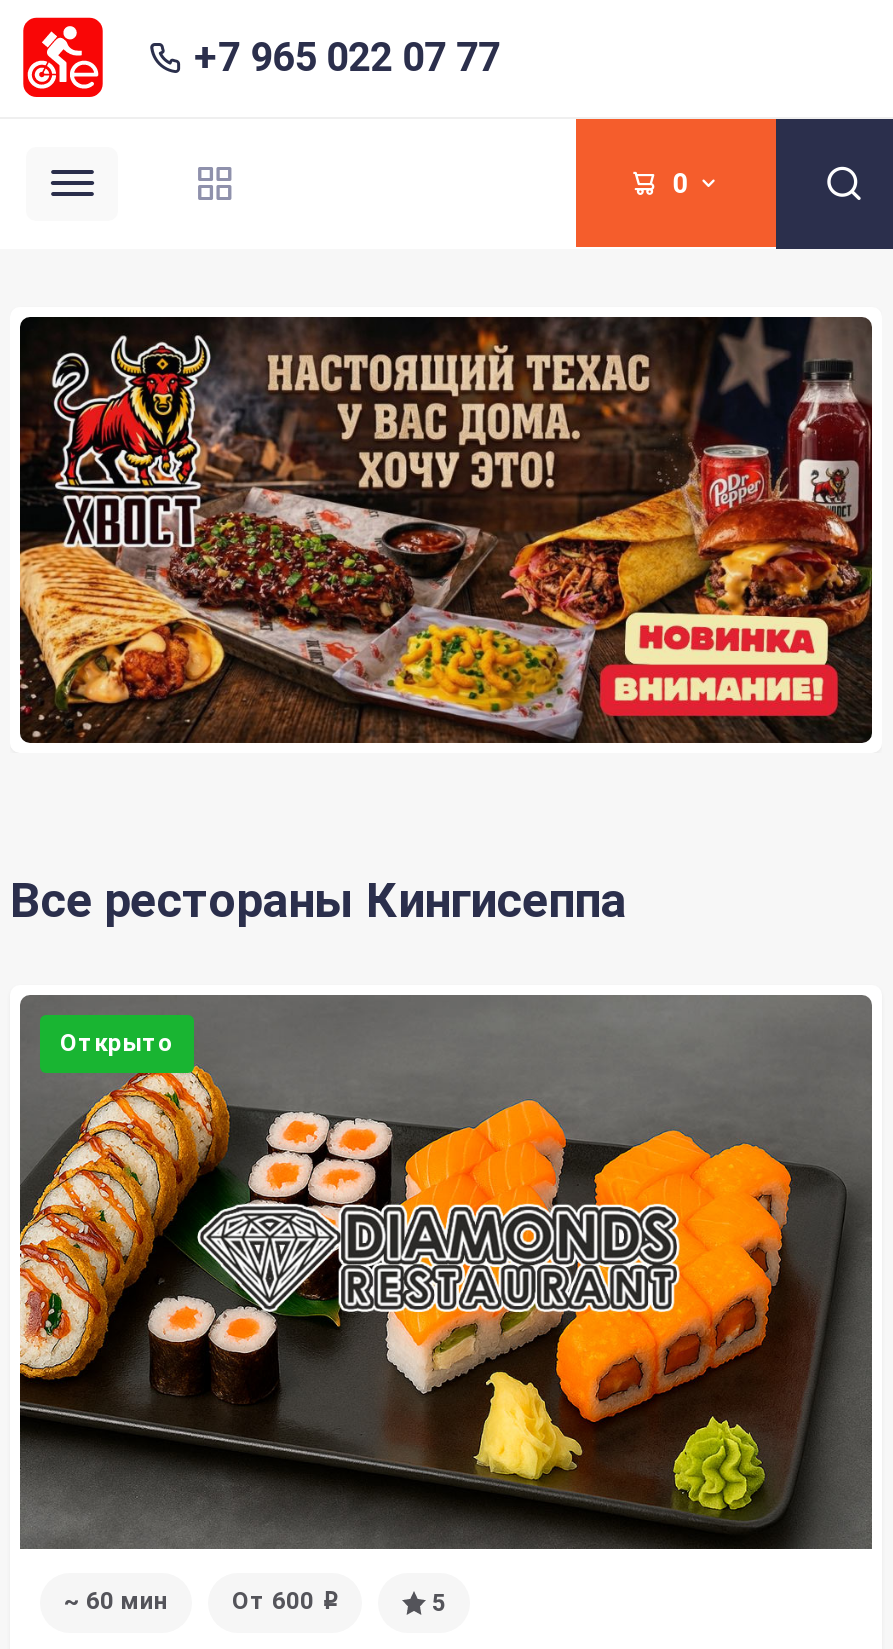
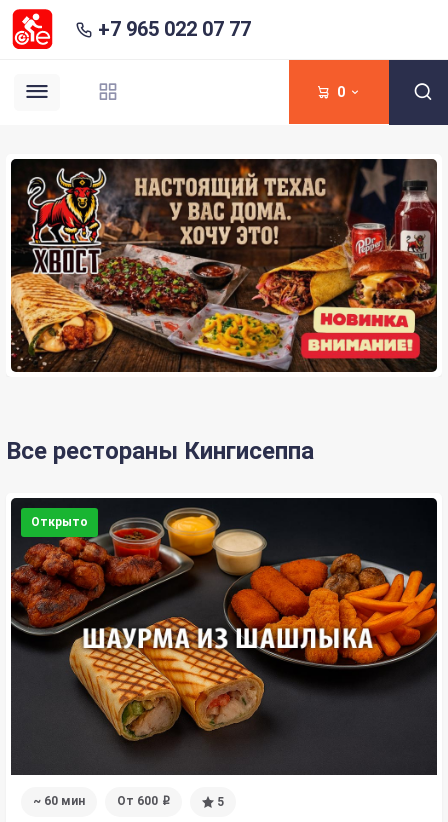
[18,993,874,1549] [image] -> [10,498,438,774] [image]

